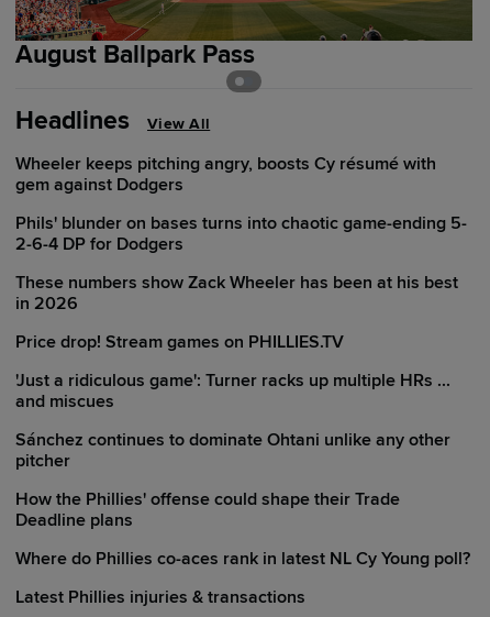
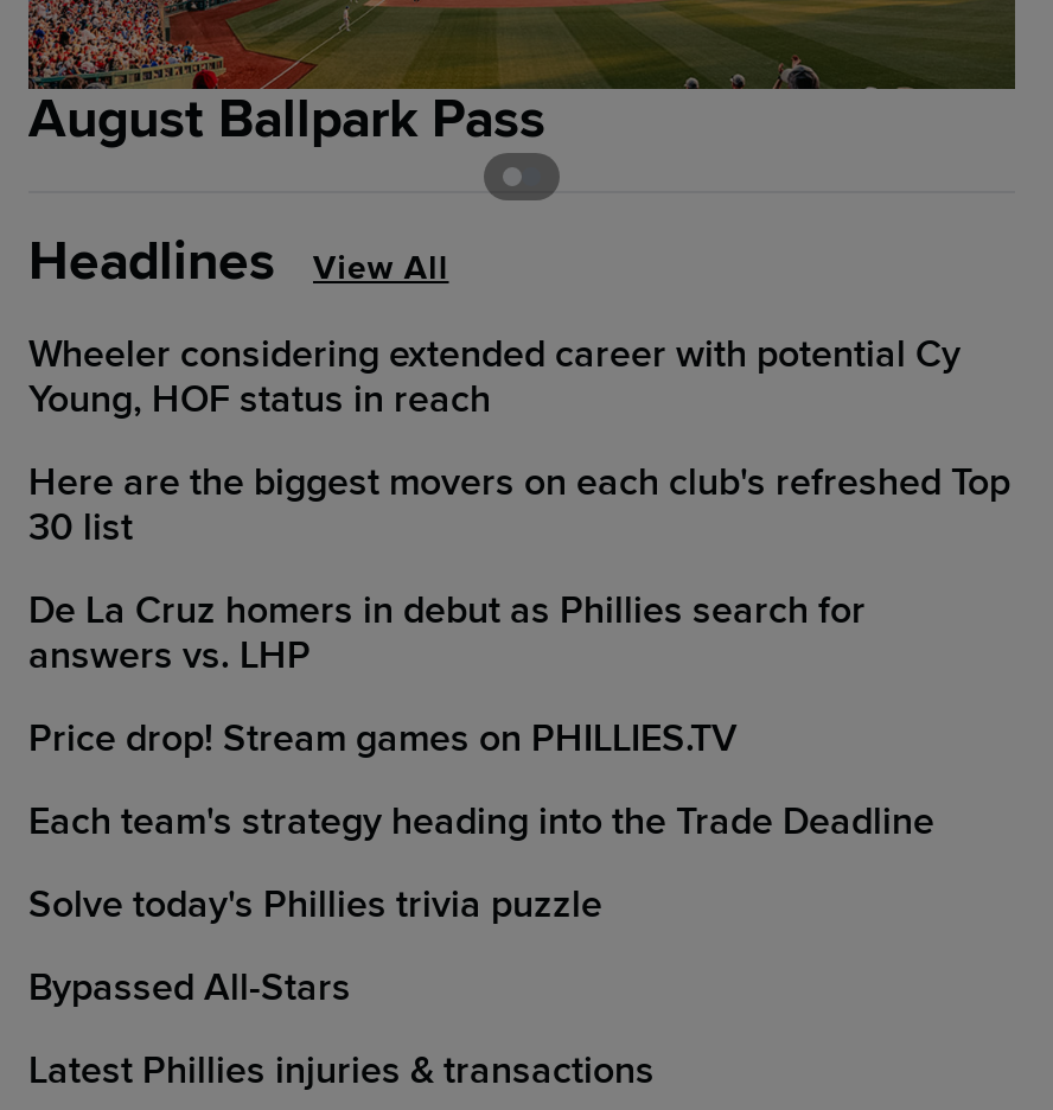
[15,153,436,196] Wheeler keeps pitching angry, boosts Cy résumé with | gem against Dodgers -> [28,331,961,423] Wheeler considering extended career with potential Cy | Young, HOF status in reach
[15,213,467,256] Phils' blunder on bases turns into chaotic game-ending 5- | 2-6-4 DP for Dodgers -> [28,459,1010,551] Here are the biggest movers on each club's refreshed Top | 30 list
[15,272,458,315] These numbers show Zack Wheeler has been at his best | in 2026 -> [28,587,866,679] De La Cruz homers in debut as Phillies search for | answers vs. LHP
[15,370,470,570] 'Just a ridiculous game': Turner racks up multiple HRs ... | and miscues | Sánchez continues to dominate Ohtani unlike any other | pitcher | How the Phillies' offense could shape their Trade | Deadline plans | Where do Phillies co-aces rank in latest NL Cy Young poll? -> [28,798,934,1011] Each team's strategy heading into the Trade Deadline | Solve today's Phillies trivia puzzle | Bypassed All-Stars

